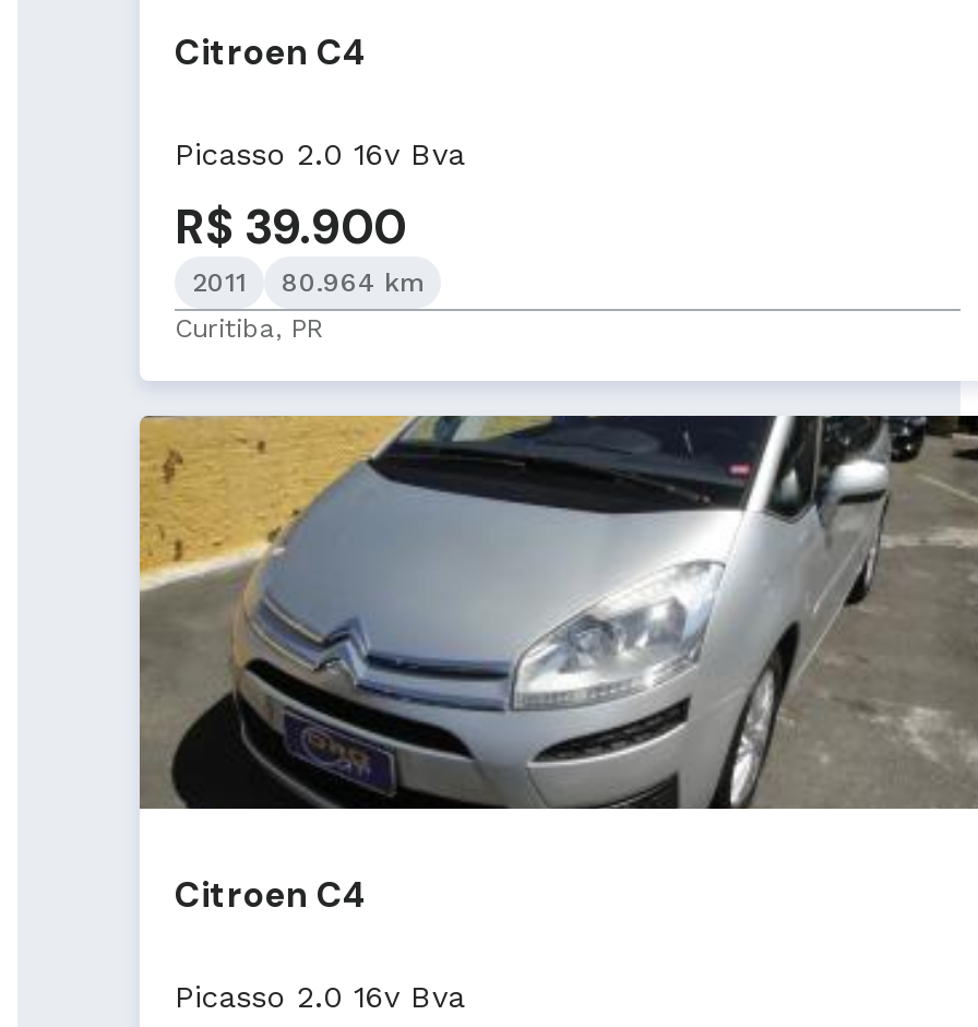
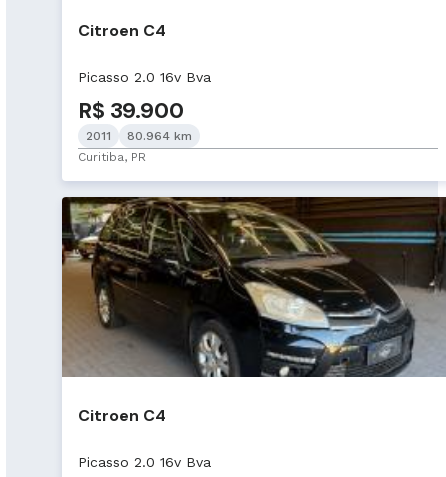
[138,415,971,810] [image] -> [61,196,443,378] [image]

